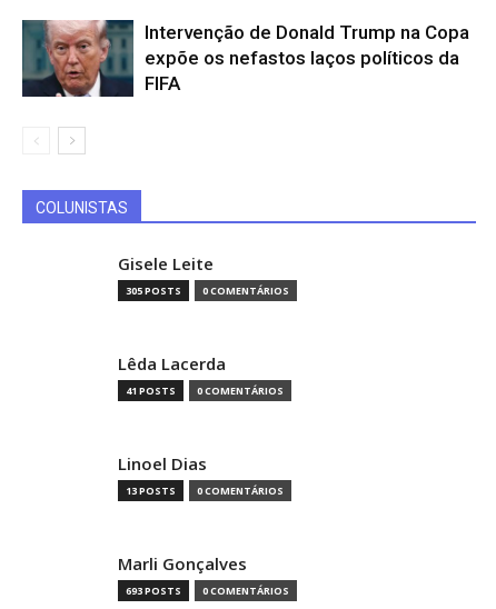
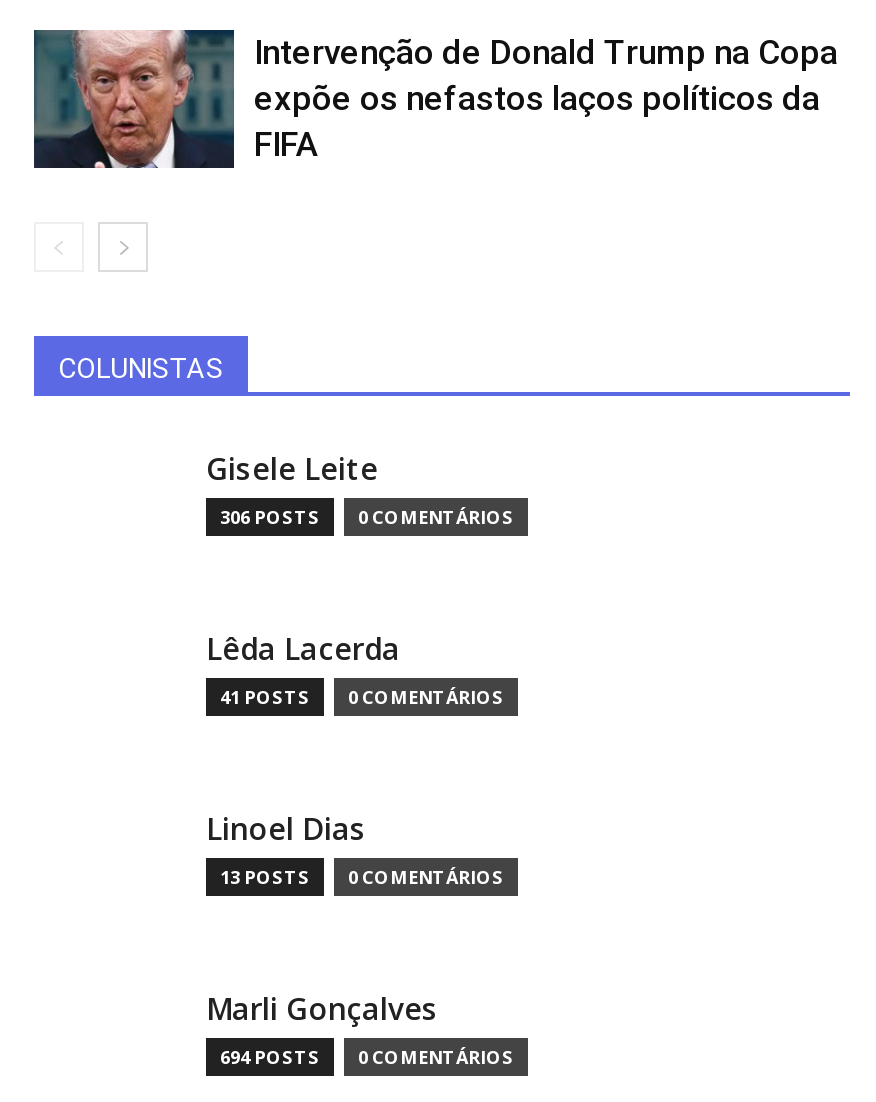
[126,284,289,298] 305 POSTS 0 COMENTÁRIOS -> [220,504,514,530] 306 POSTS 0 COMENTÁRIOS
[126,584,289,598] 693 POSTS 0 COMENTÁRIOS -> [220,1044,514,1070] 694 POSTS 0 COMENTÁRIOS

